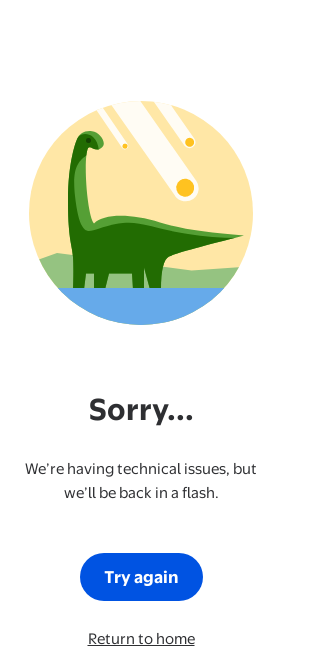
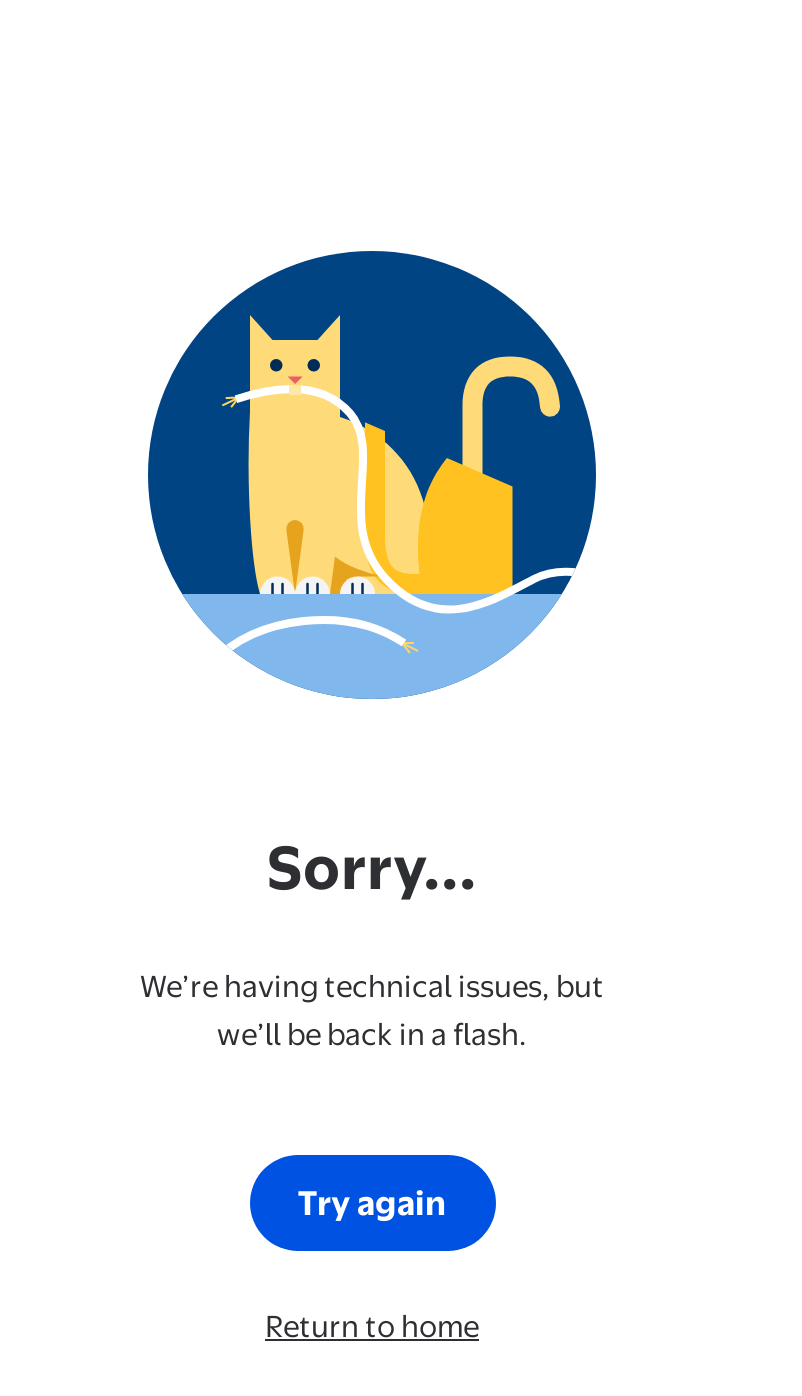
[29,101,253,302] [image] -> [146,249,598,655] [image]

